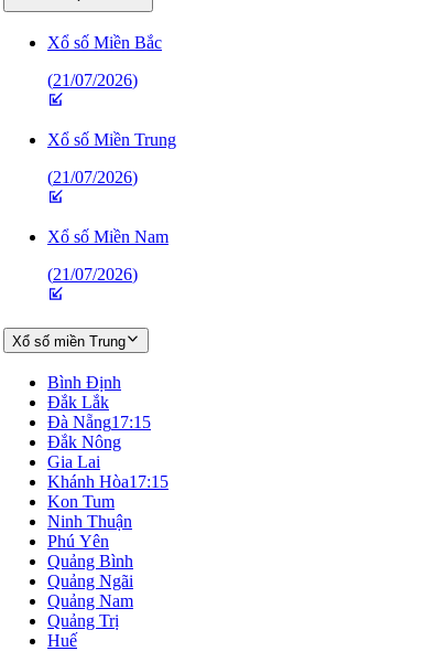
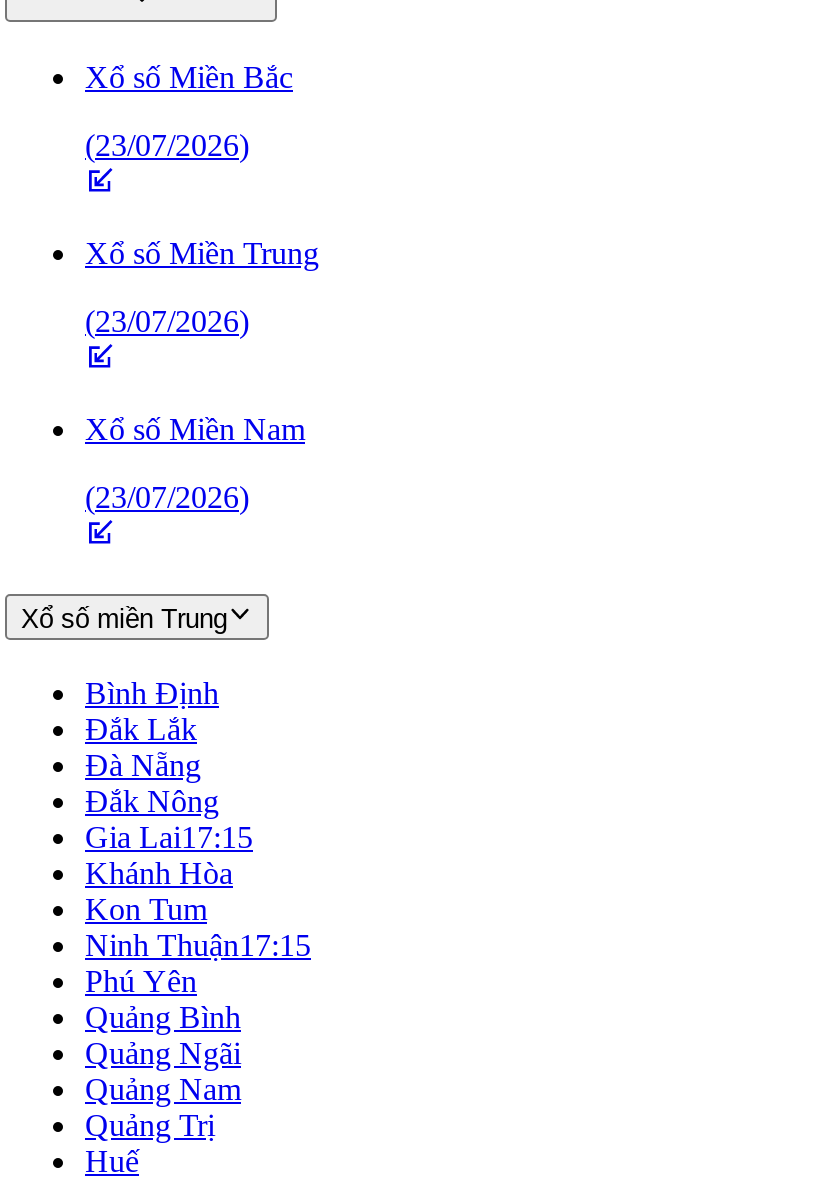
[47,71,138,89] (21/07/2026) -> [85,128,249,162] (23/07/2026)
[47,168,138,186] (21/07/2026) -> [85,304,249,338] (23/07/2026)
[47,265,138,283] (21/07/2026) -> [85,480,249,514] (23/07/2026)
[47,413,151,432] Đà Nẵng17:15 -> [85,749,201,783] Đà Nẵng
[47,453,168,491] Gia Lai | Khánh Hòa17:15 -> [85,821,253,891] Gia Lai17:15 | Khánh Hòa
[47,512,132,531] Ninh Thuận -> [85,929,311,963] Ninh Thuận17:15

